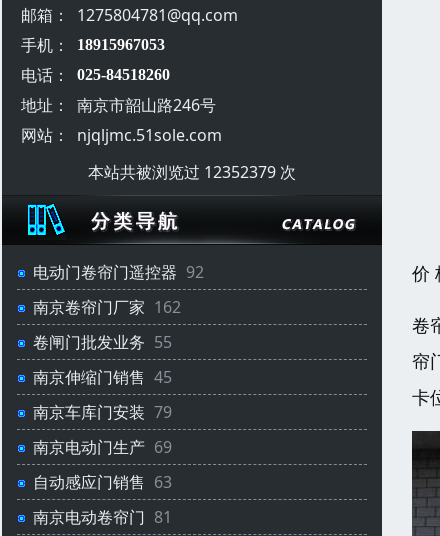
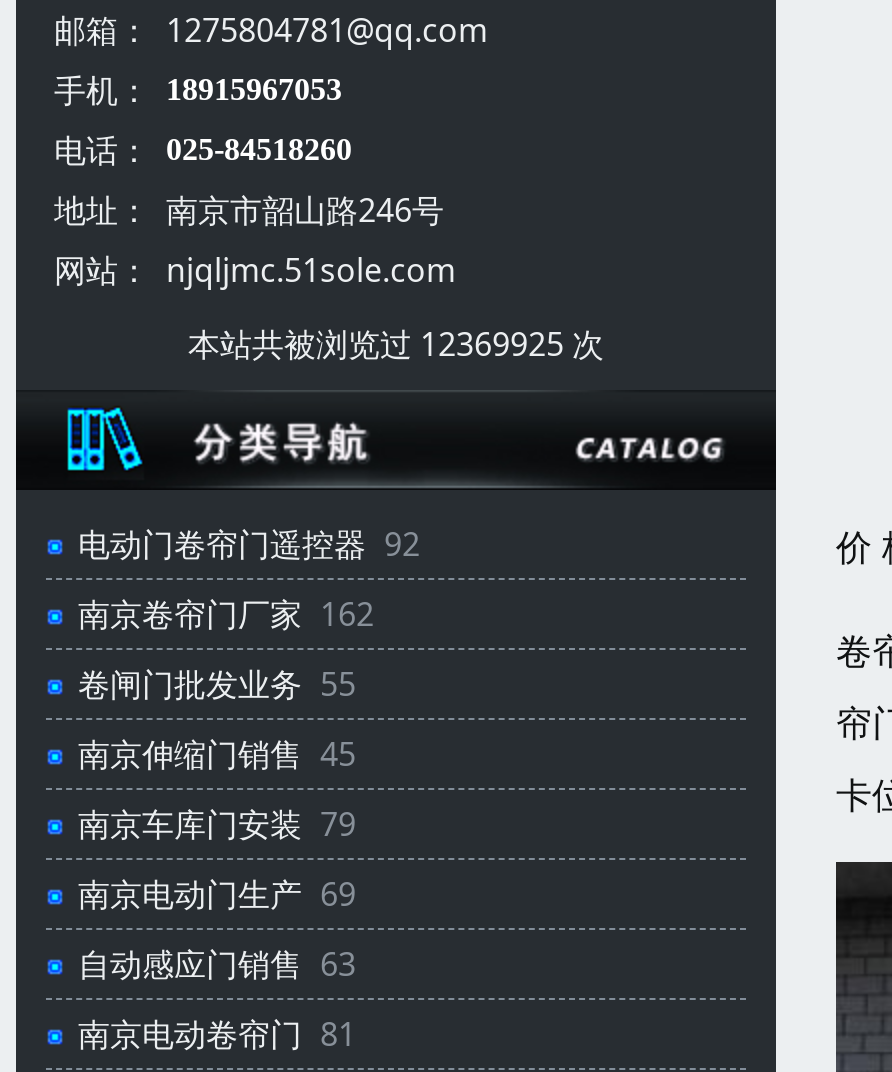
[88,161,296,183] 本站共被浏览过 12352379 次 -> [188,322,604,366] 本站共被浏览过 12369925 次

